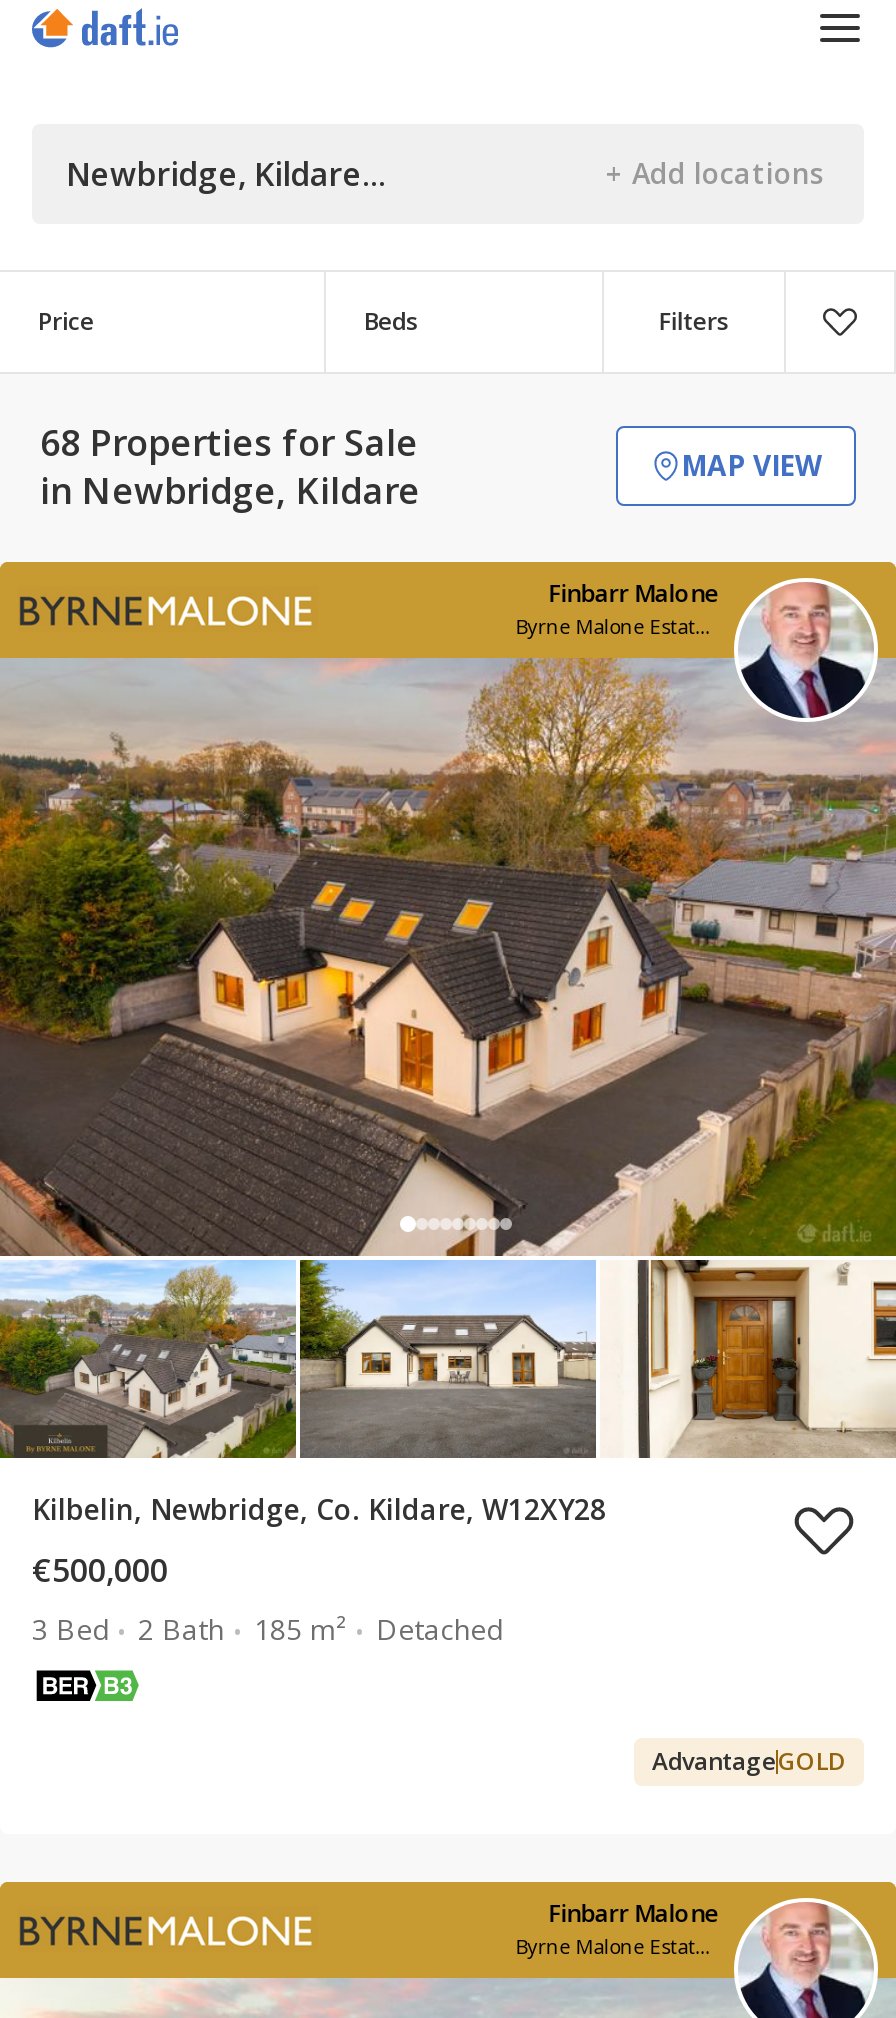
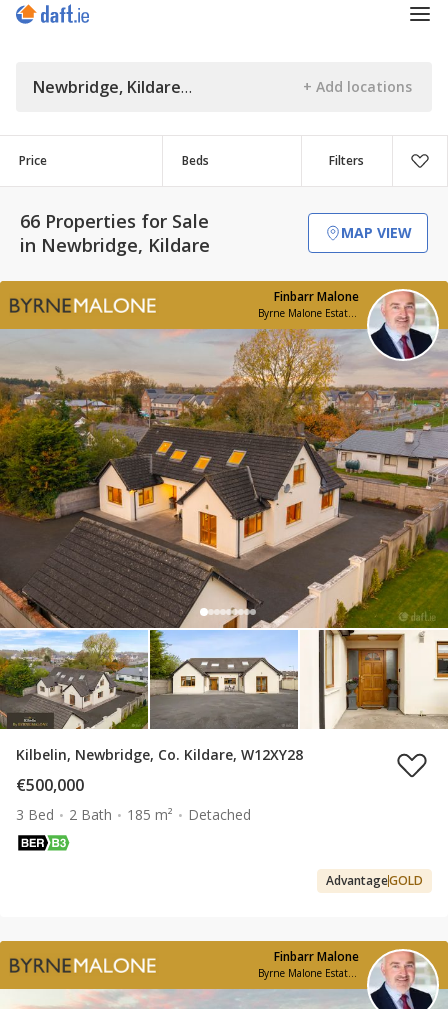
[40,418,418,466] 68 Properties for Sale -> [20,209,209,233] 66 Properties for Sale

